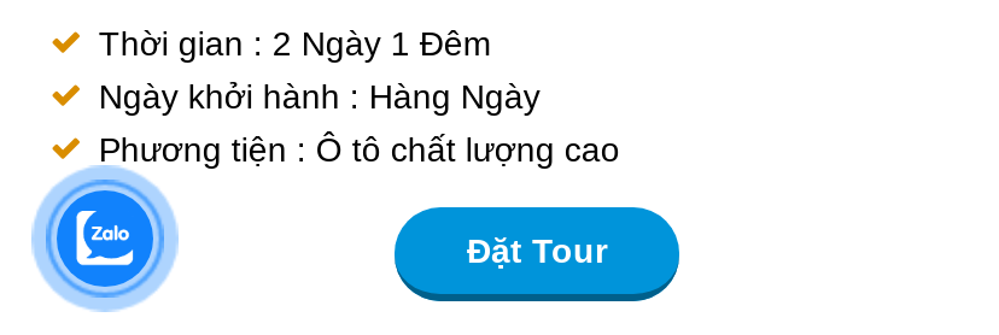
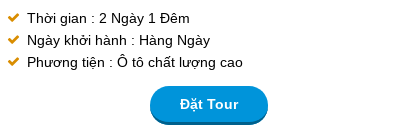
[30,166,180,313] [image] -> none

